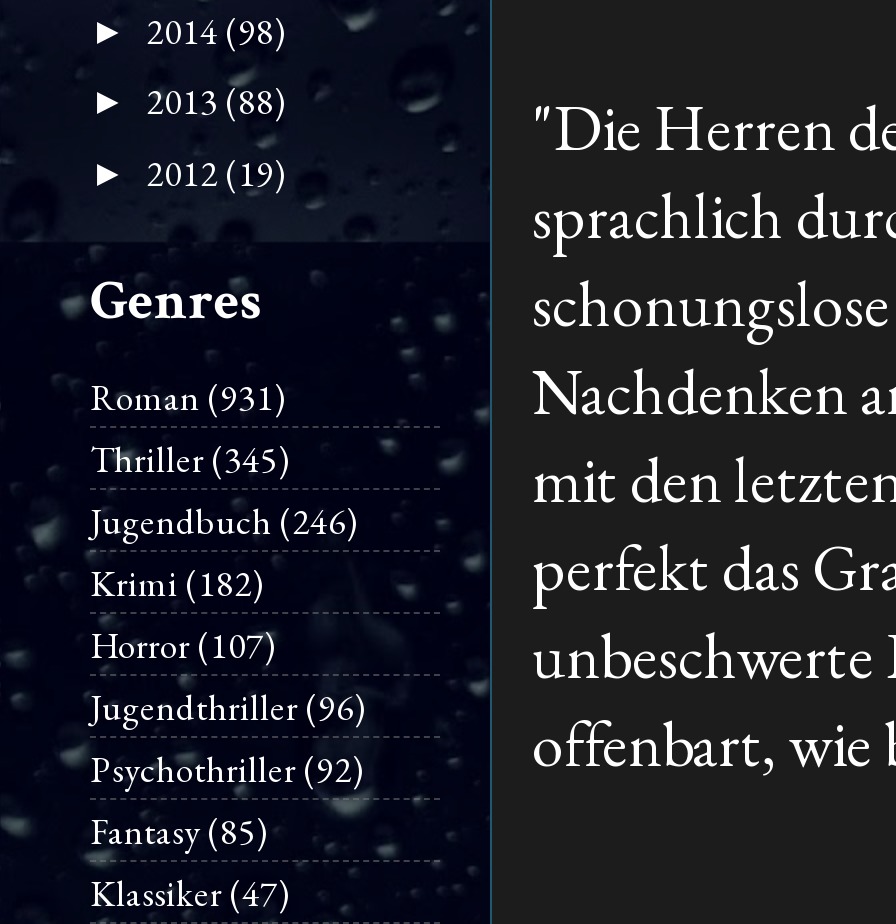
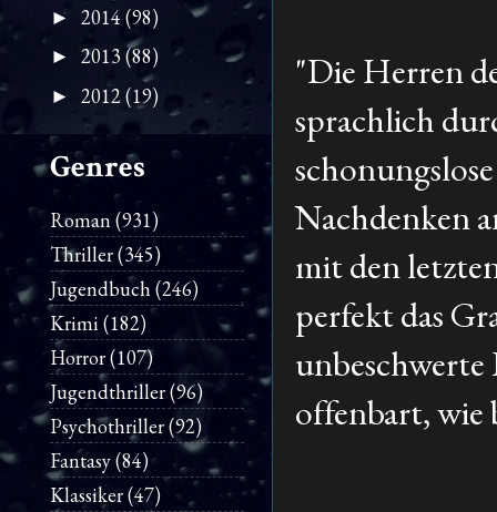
[90,807,268,853] Fantasy (85) -> [50,447,149,473] Fantasy (84)

